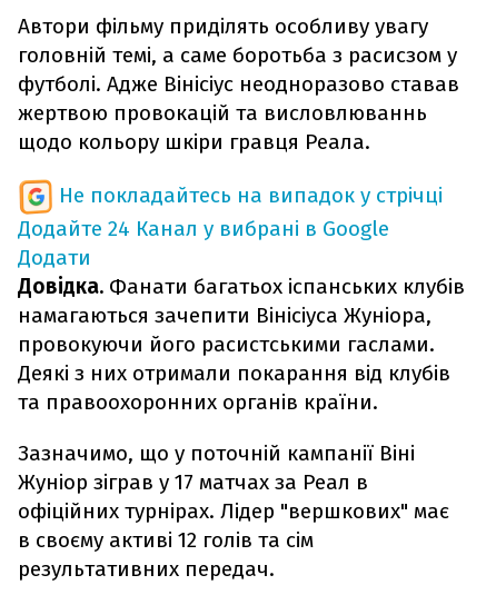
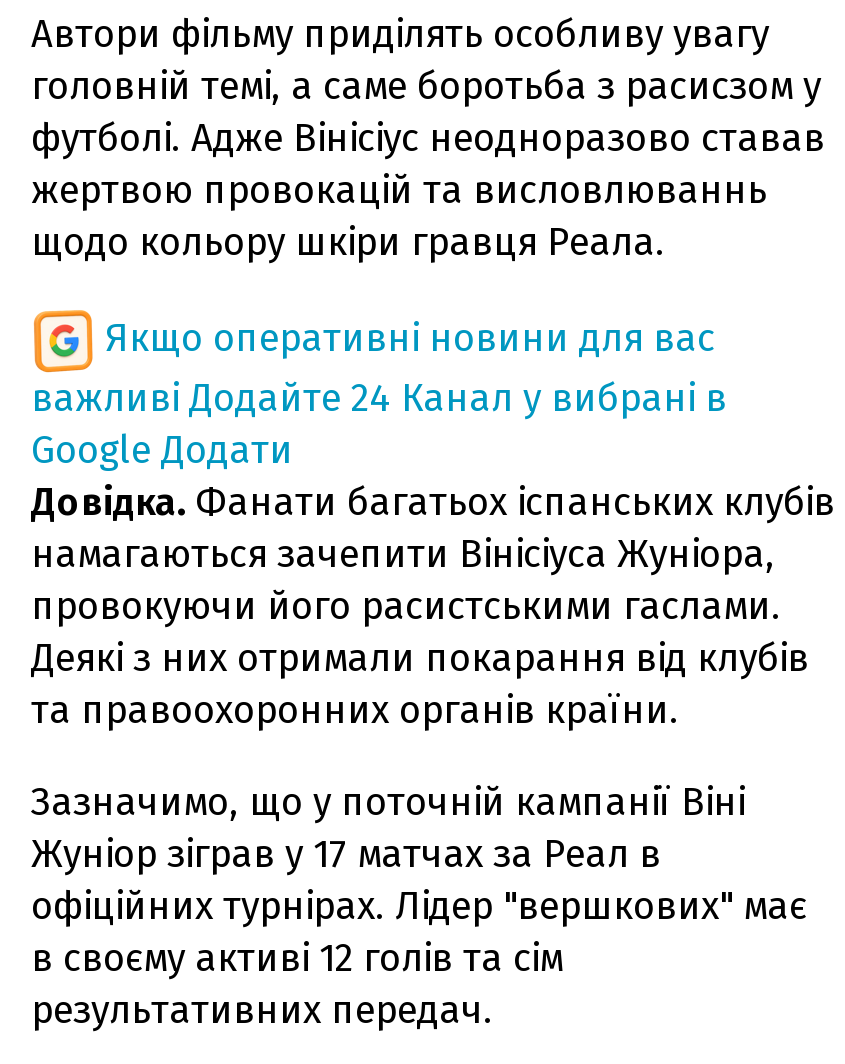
[18,182,443,270] Не покладайтесь на випадок у стрічці | Додайте 24 Канал у вибрані в Google | Додати -> [31,314,727,472] Якщо оперативні новини для вас | важливі Додайте 24 Канал у вибрані в | Google Додати

